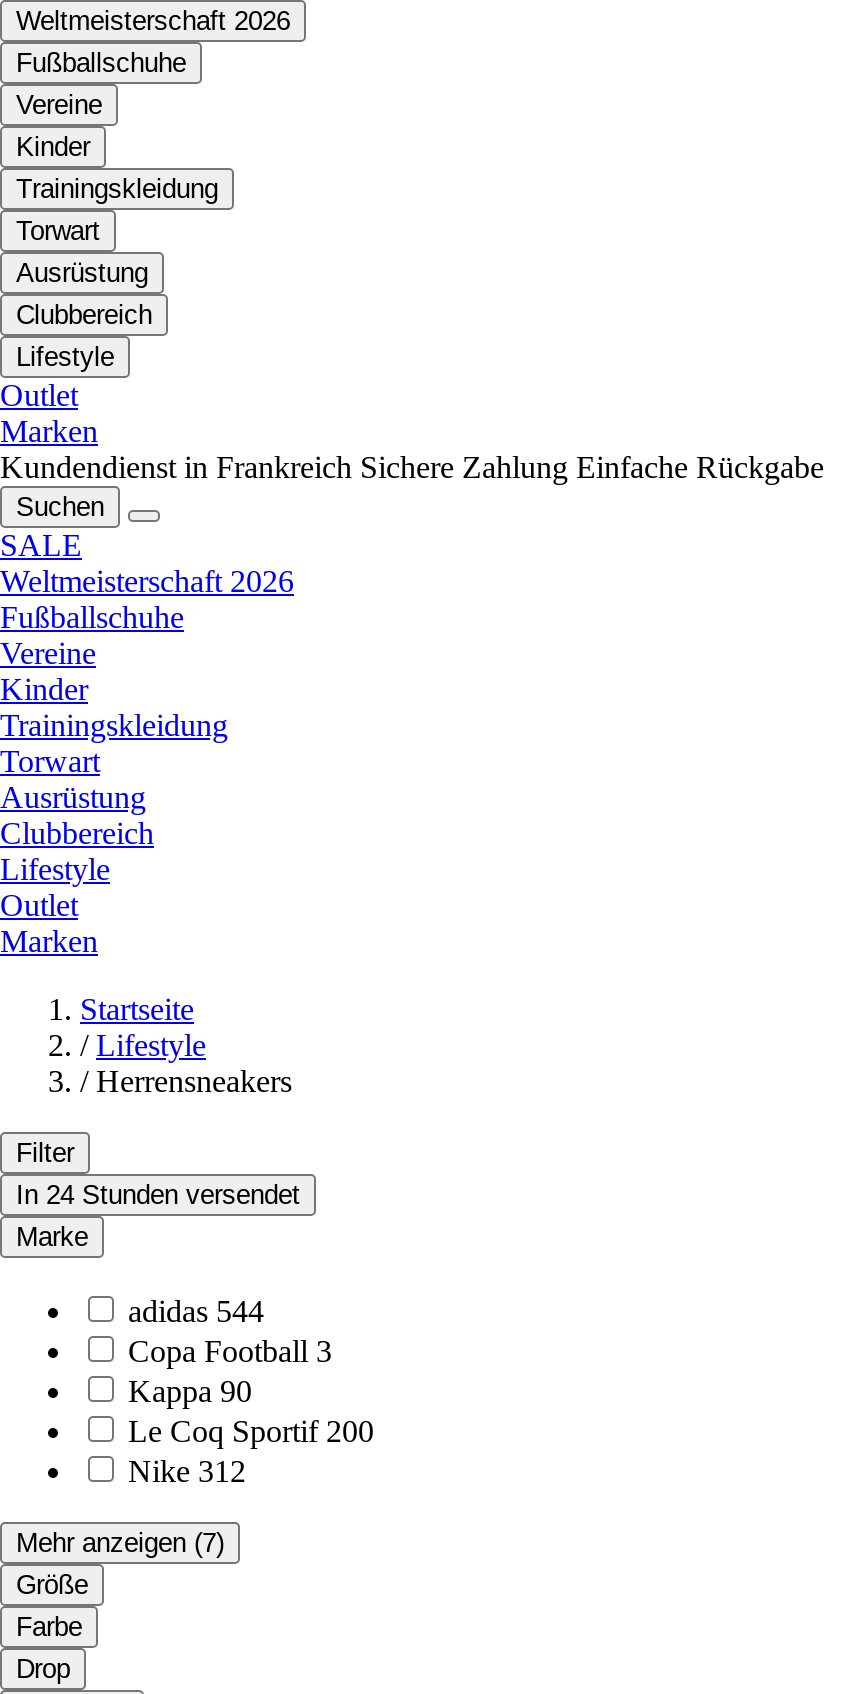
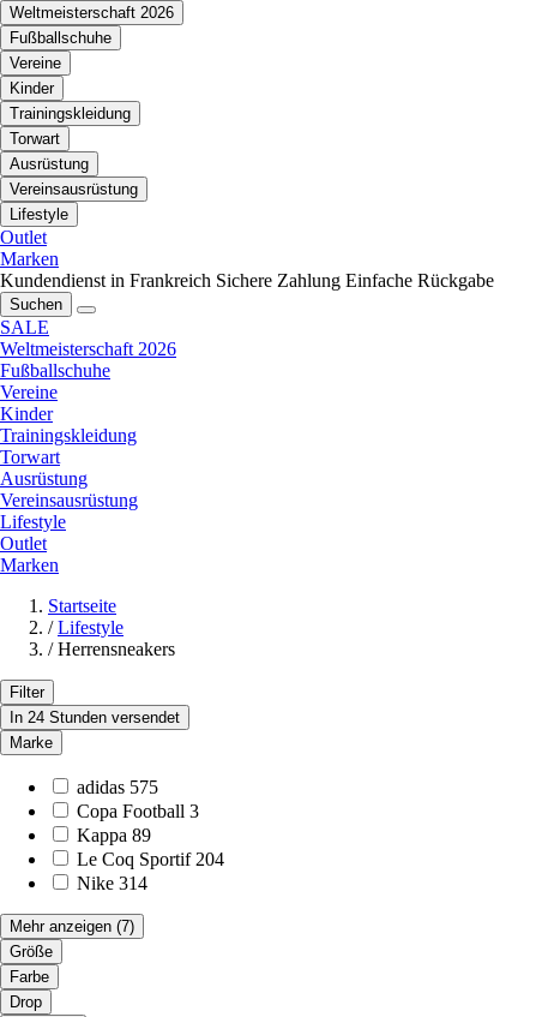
[16,301,152,331] Clubbereich -> [10,181,138,199] Vereinsausrüstung
[0,817,154,851] Clubbereich -> [0,490,138,511] Vereinsausrüstung
[128,1295,264,1329] adidas 544 -> [77,777,158,798] adidas 575
[128,1375,252,1409] Kappa 90 -> [77,825,151,846] Kappa 89
[128,1415,374,1449] Le Coq Sportif 200 -> [77,850,224,870] Le Coq Sportif 204
[128,1455,246,1489] Nike 312 -> [77,874,147,894] Nike 314

